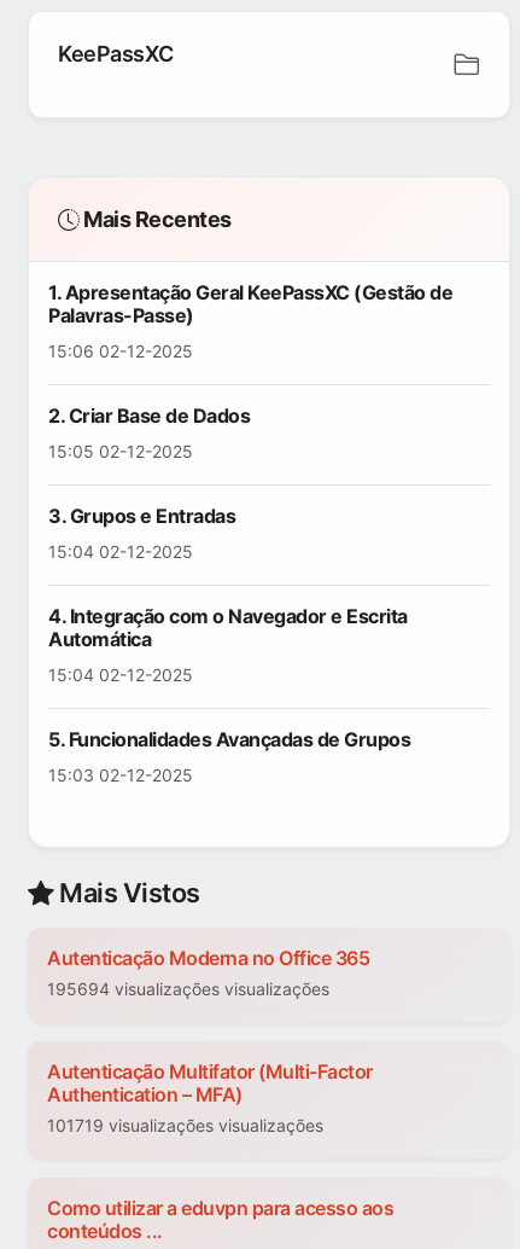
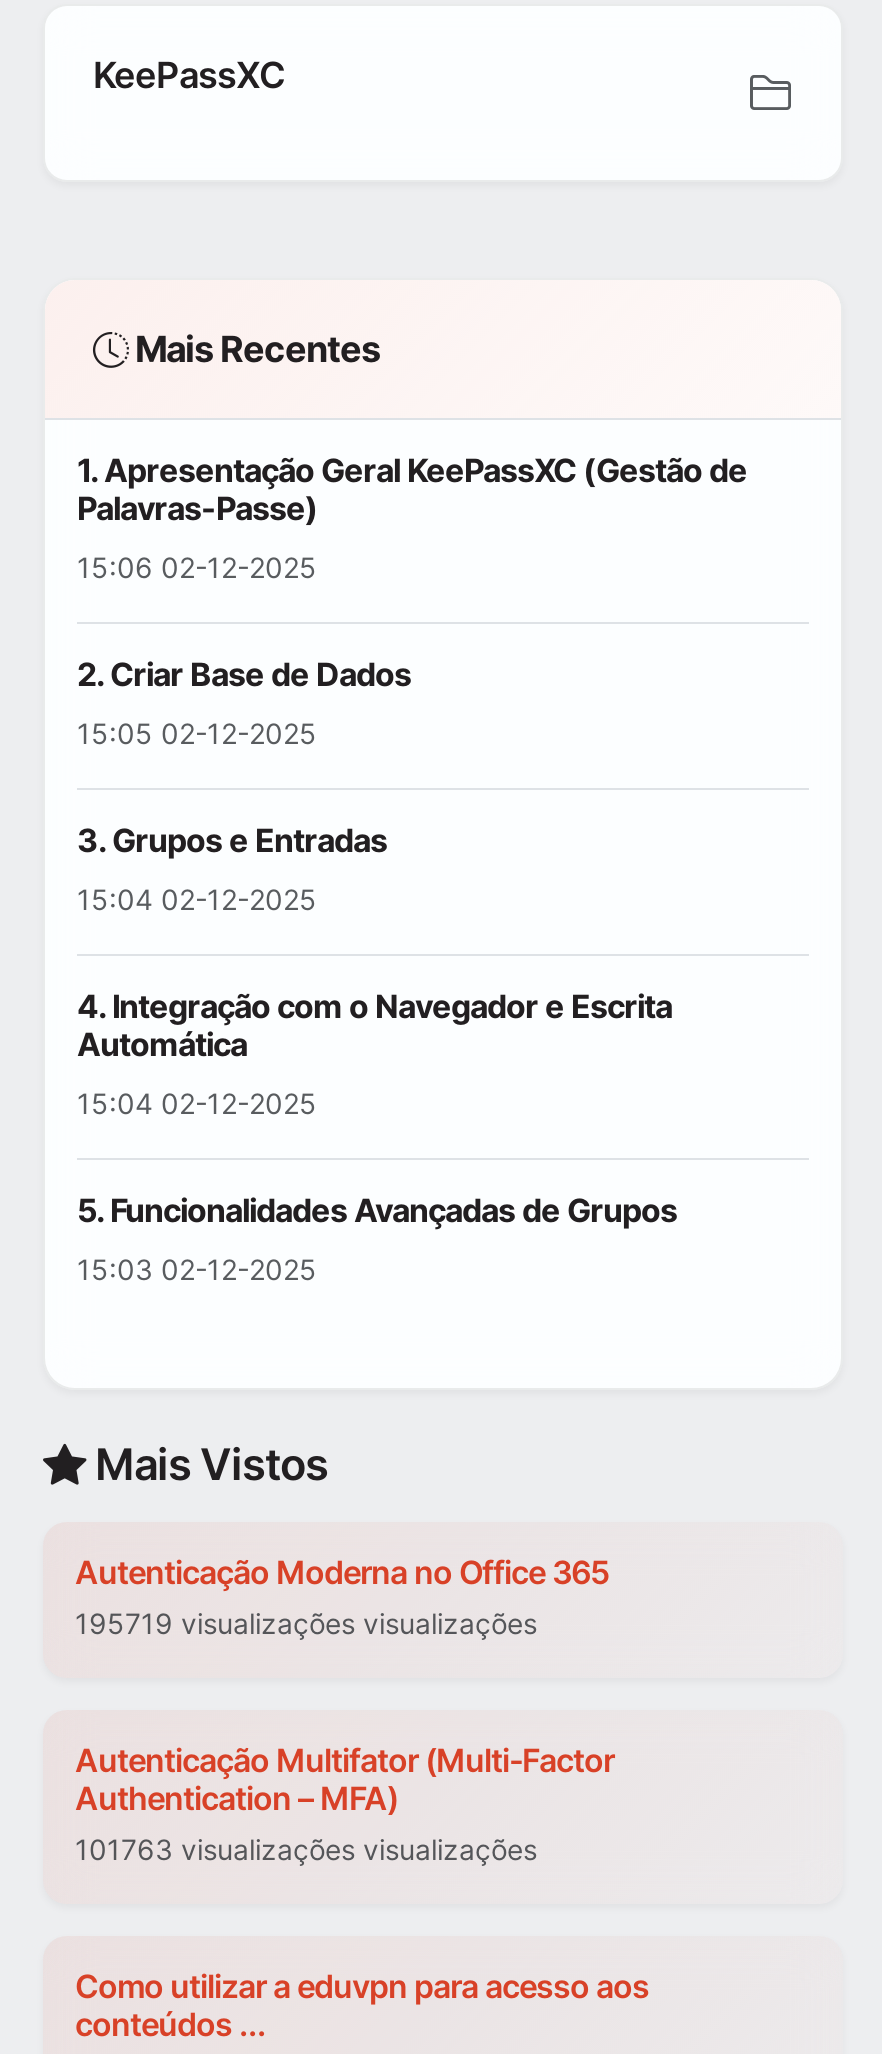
[47,979,329,1000] 195694 visualizações visualizações -> [75,1607,537,1641] 195719 visualizações visualizações
[47,1116,323,1136] 101719 visualizações visualizações -> [75,1833,537,1867] 101763 visualizações visualizações

